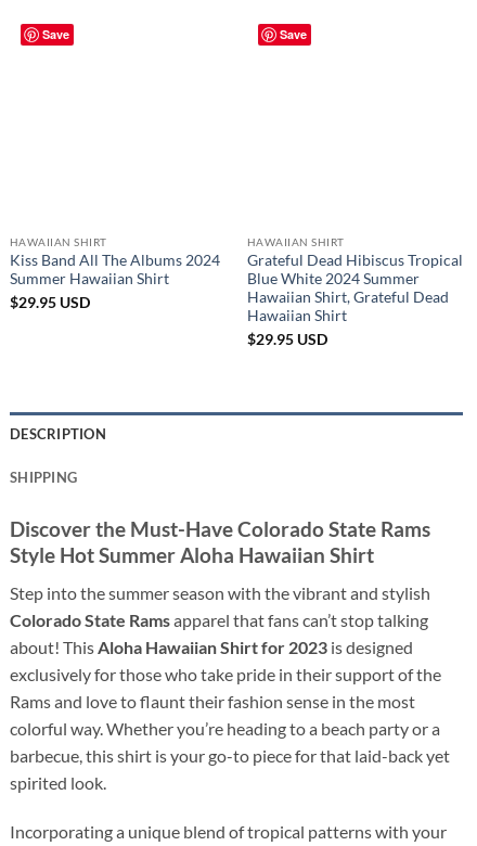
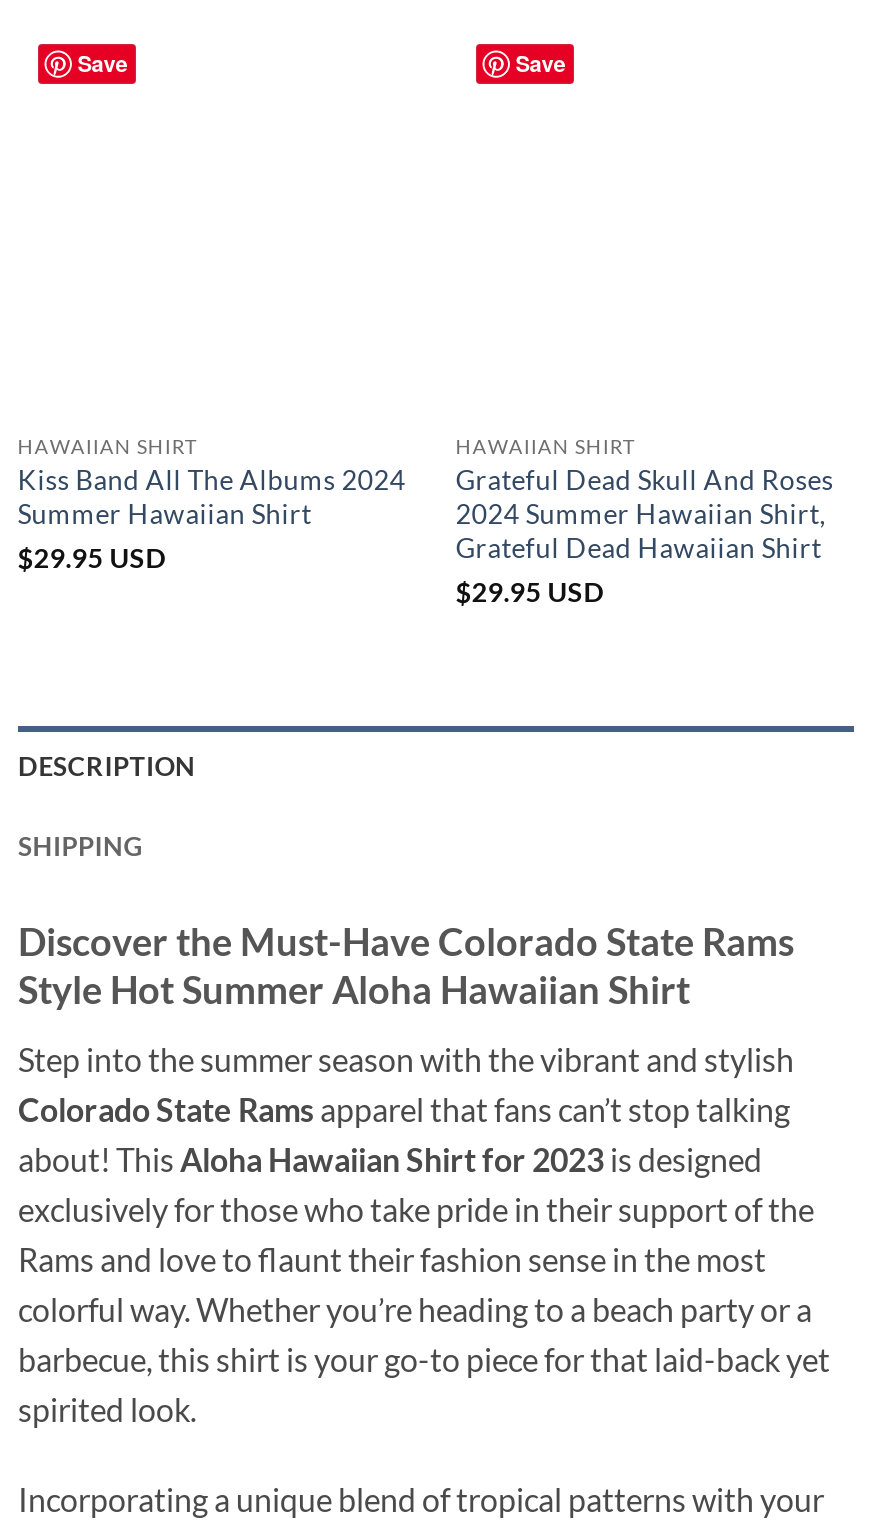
[247,252,463,324] Grateful Dead Hibiscus Tropical | Blue White 2024 Summer | Hawaiian Shirt, Grateful Dead | Hawaiian Shirt -> [456,464,834,564] Grateful Dead Skull And Roses | 2024 Summer Hawaiian Shirt, | Grateful Dead Hawaiian Shirt

